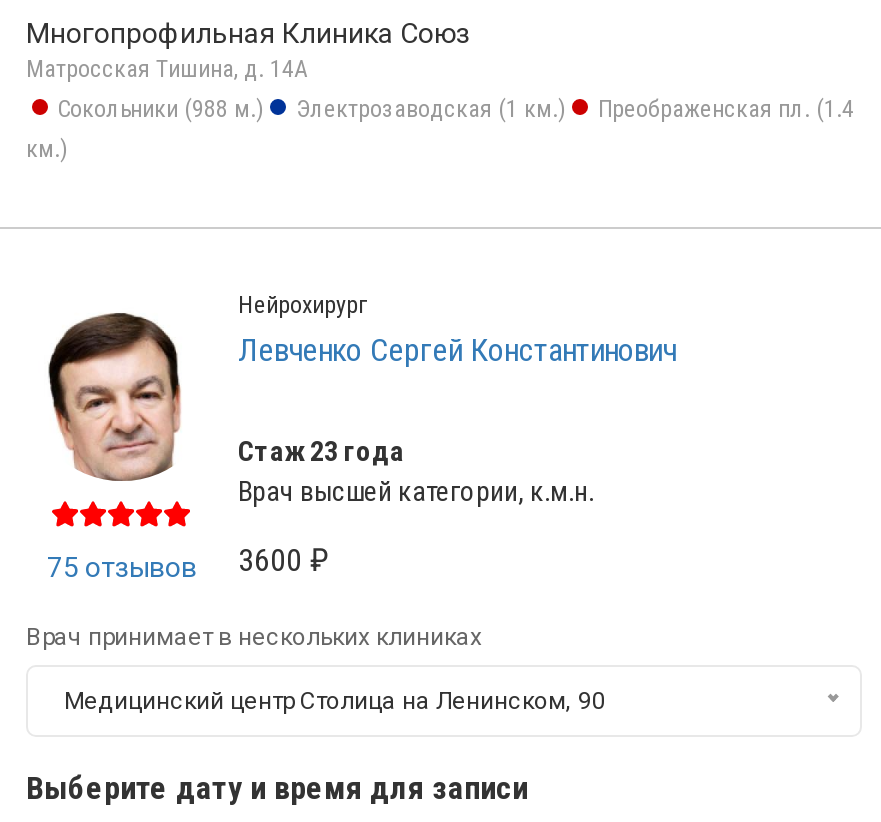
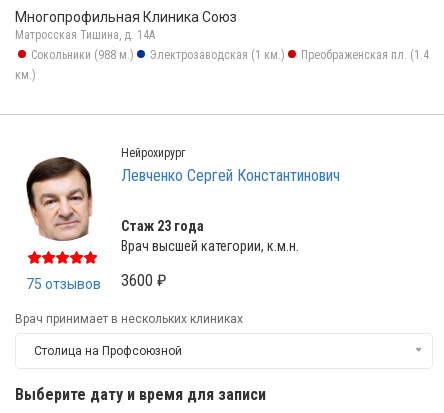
[64,687,606,715] Медицинский центр Столица на Ленинском, 90 -> [34,344,182,358] Столица на Профсоюзной

